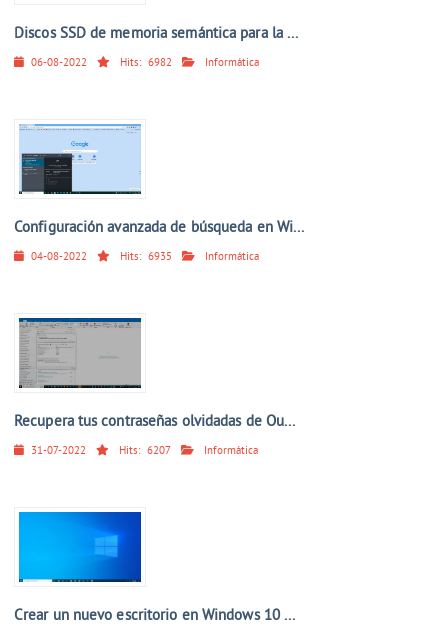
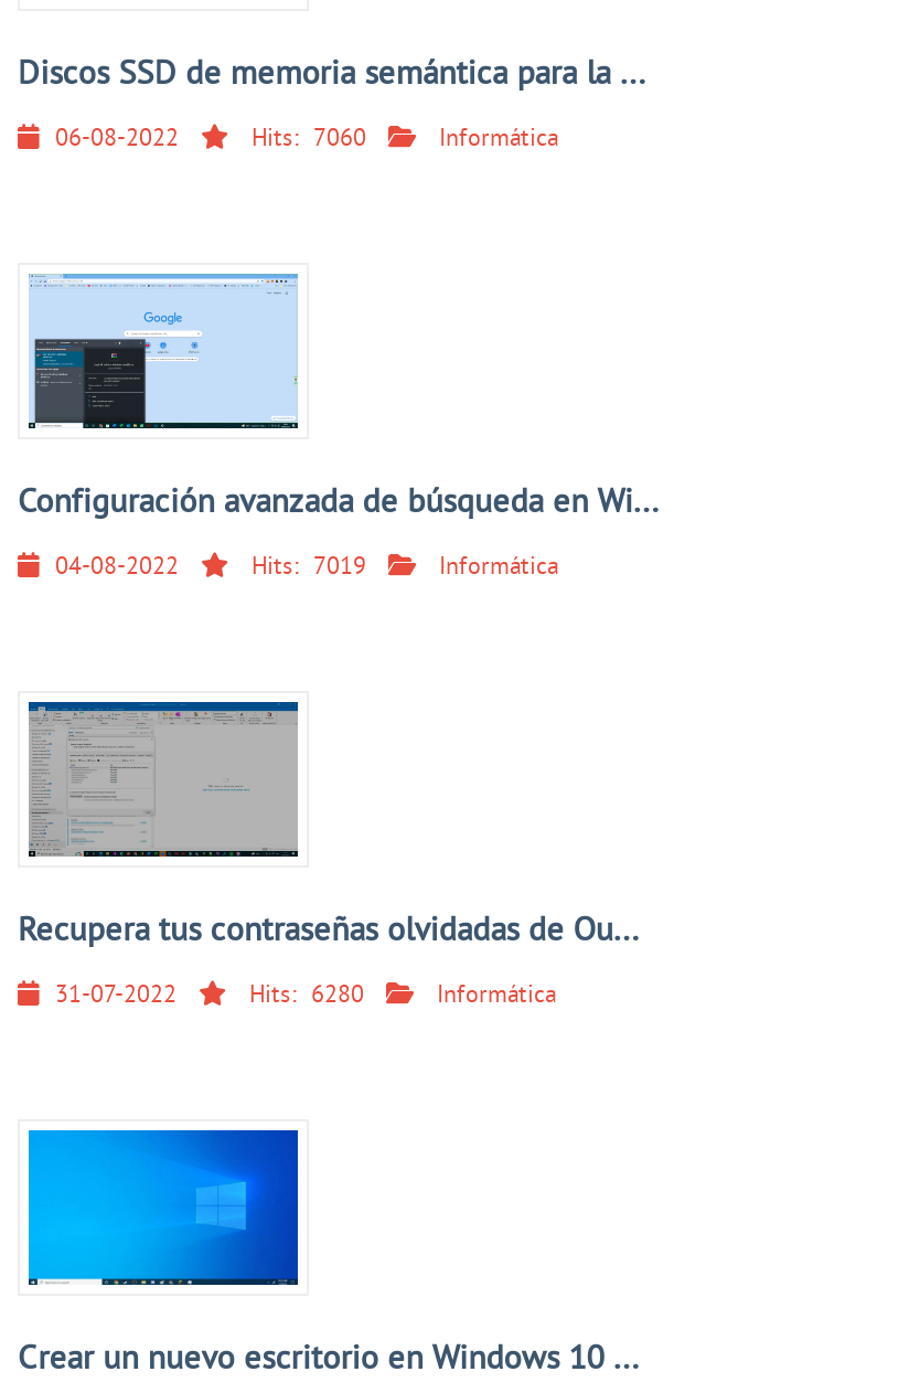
[120,56,172,70] Hits: 6982 -> [252,124,366,155] Hits: 7060
[120,250,172,264] Hits: 6935 -> [252,552,366,583] Hits: 7019
[119,444,171,458] Hits: 6207 -> [249,980,364,1011] Hits: 6280

